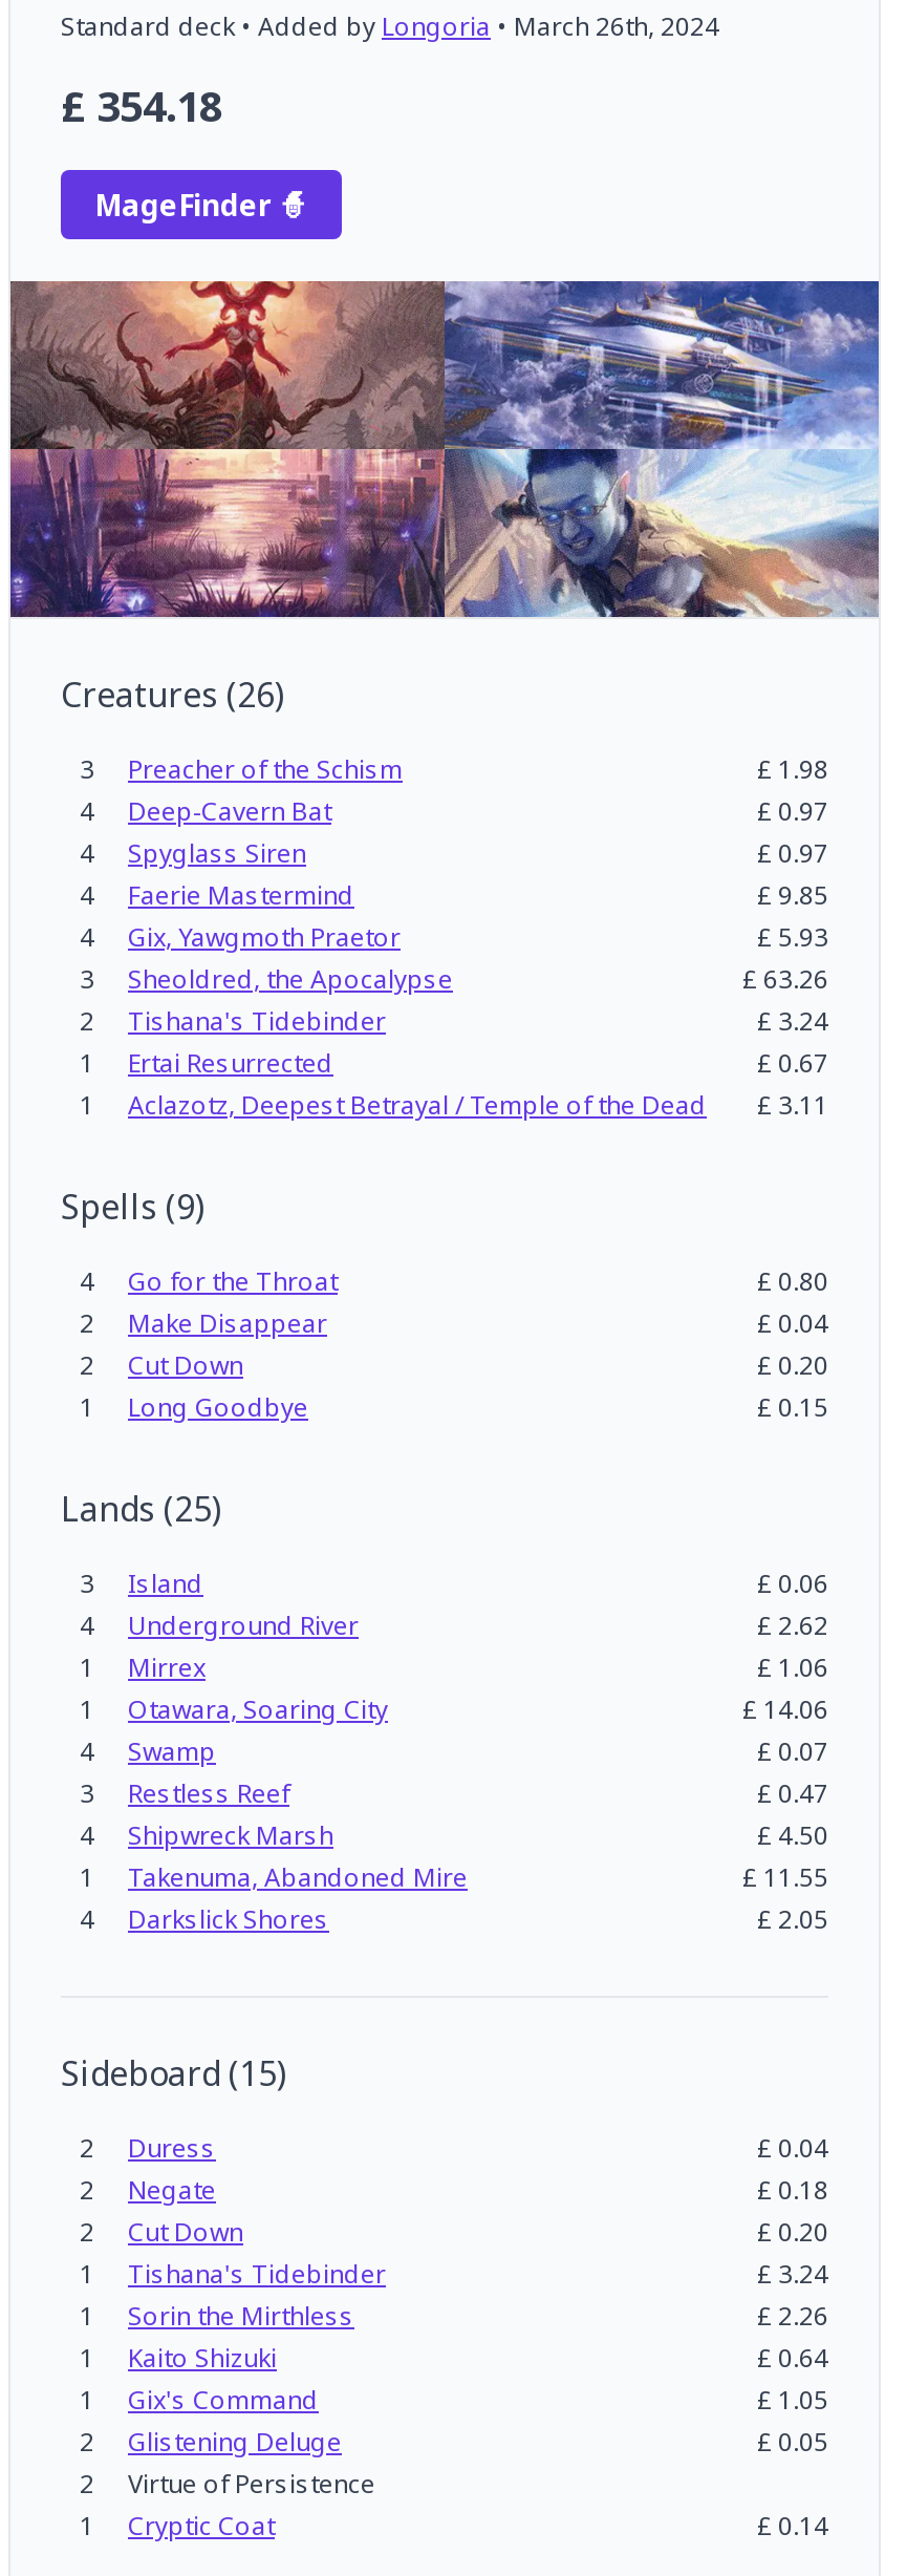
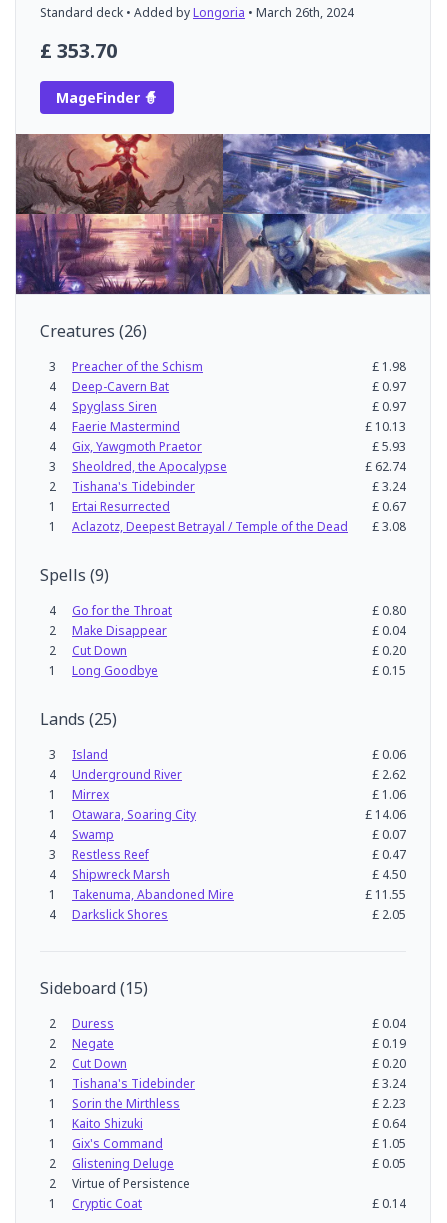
[61,78,222,134] £354.18 -> [40,37,117,64] £353.70
[757,877,828,913] £9.85 -> [365,418,406,435] £10.13
[742,961,828,997] £63.26 -> [365,458,406,475] £62.74
[80,1087,828,1123] 1 Aclazotz, Deepest Betrayal / Temple of the Dead £3.11 -> [49,518,406,535] 1 Aclazotz, Deepest Betrayal / Temple of the Dead £3.08
[757,2172,828,2208] £0.18 -> [372,1035,406,1052] £0.19
[757,2298,828,2334] £2.26 -> [372,1095,406,1112] £2.23

